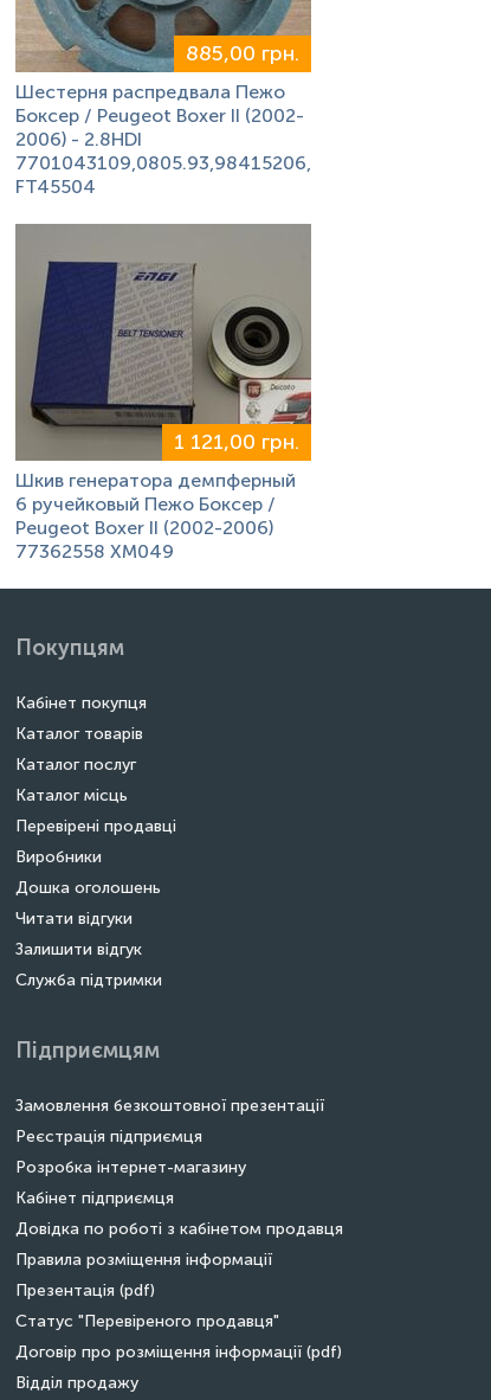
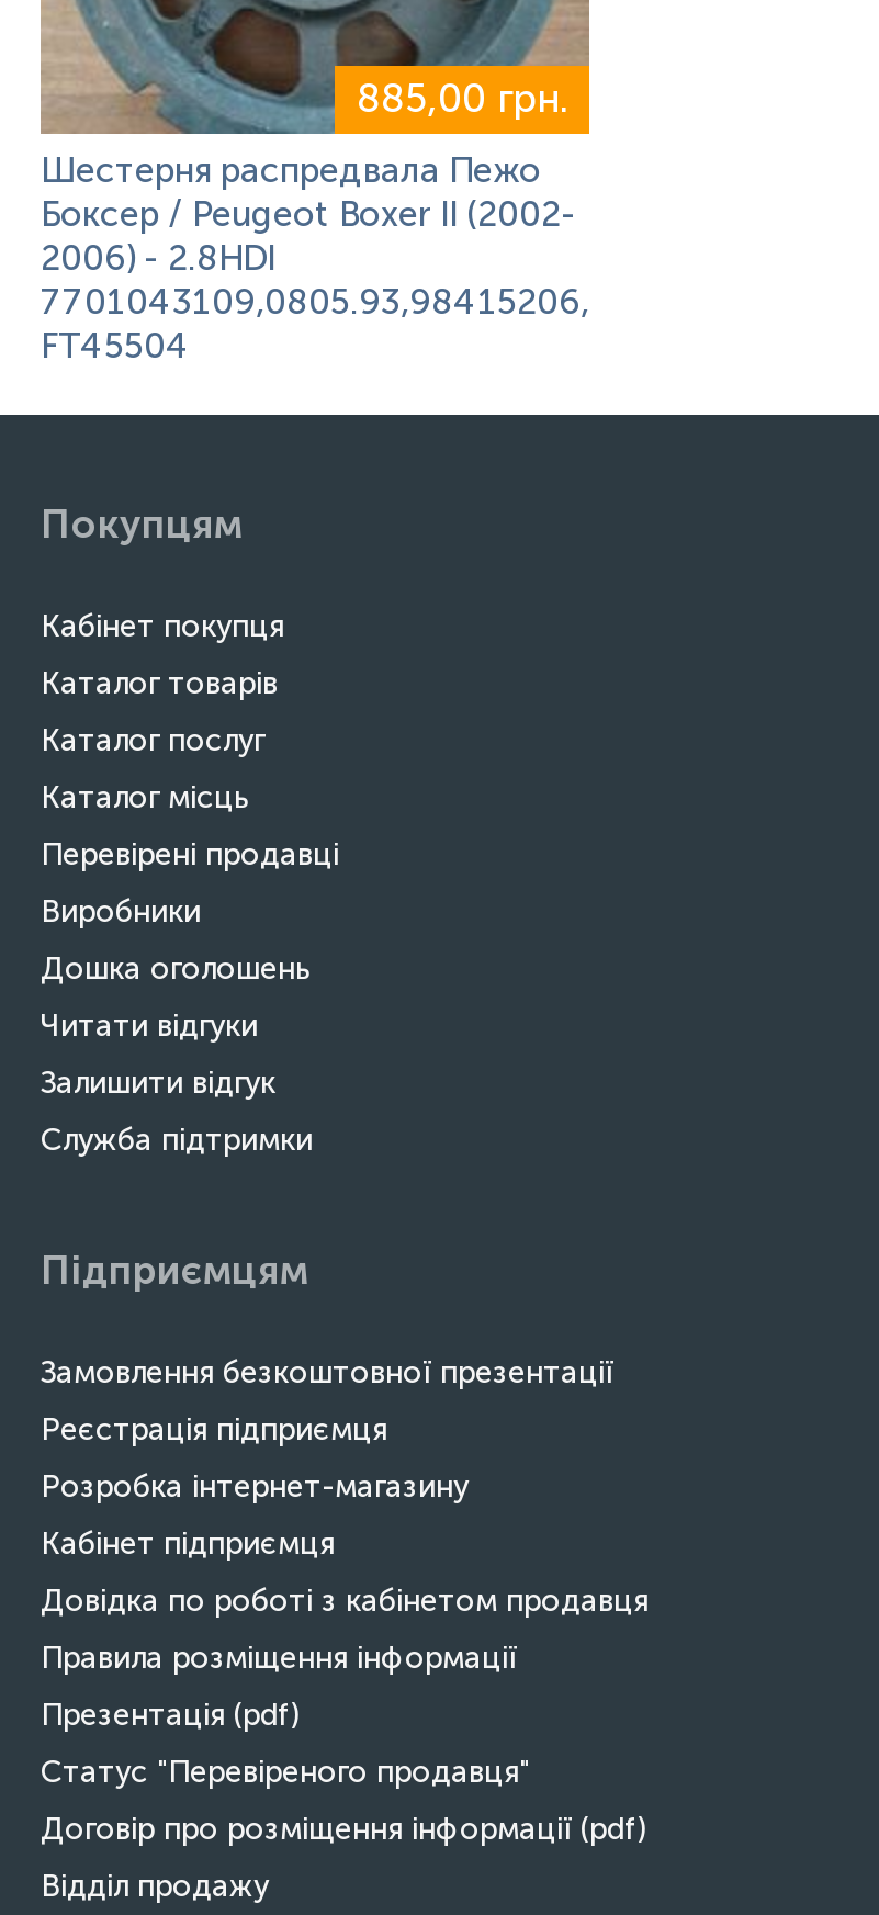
[14,225,312,563] [image] | 1 121,00 грн. | Шкив генератора демпферный | 6 ручейковый Пежо Боксер / | Peugeot Boxer II (2002-2006) | 77362558 XM049 -> none

